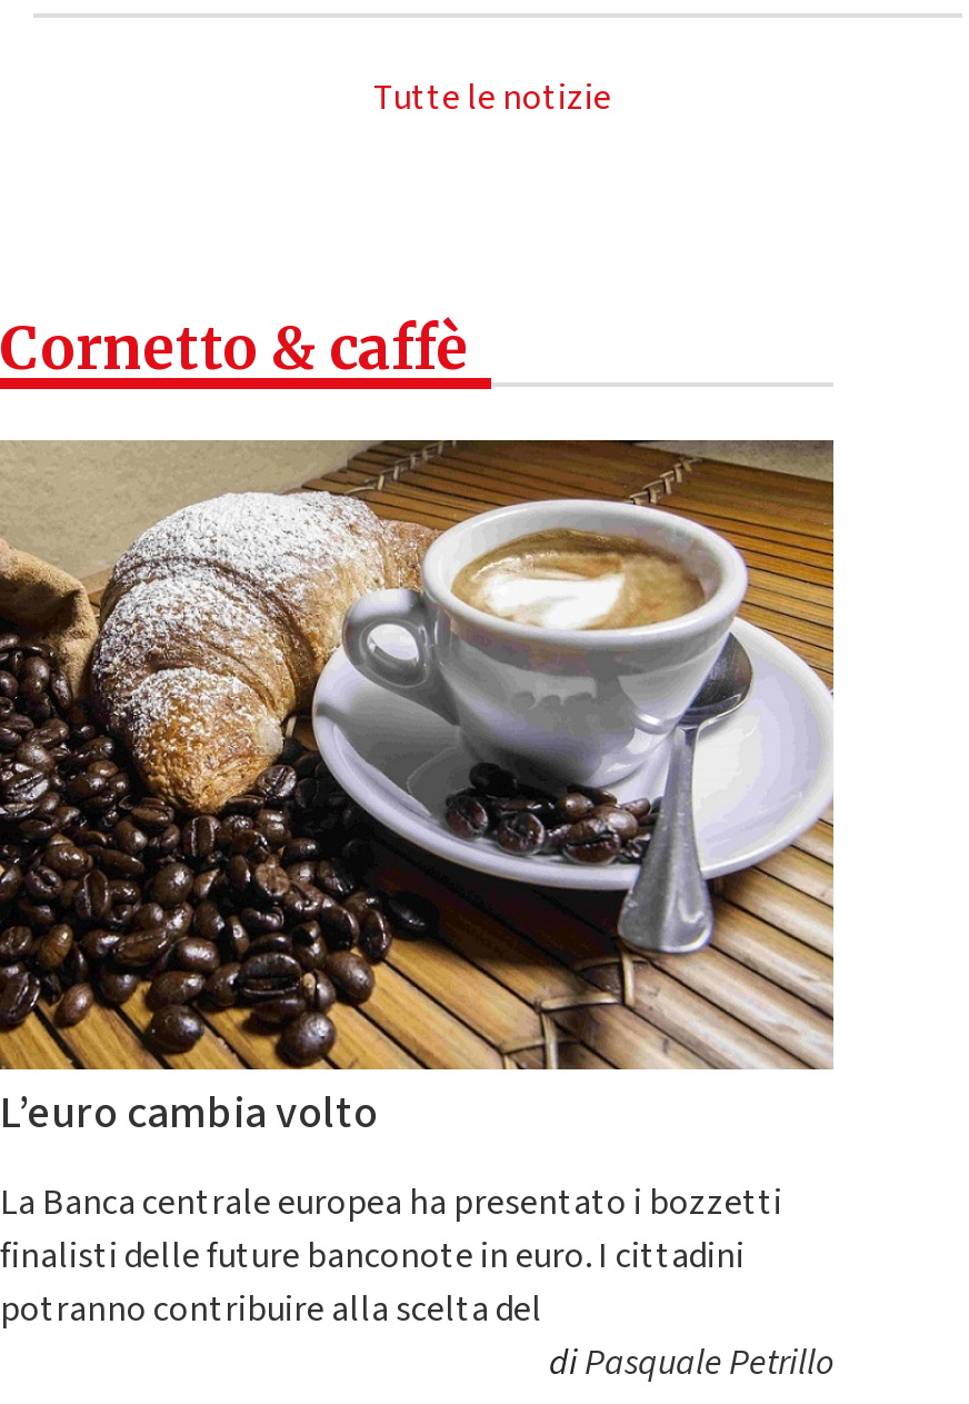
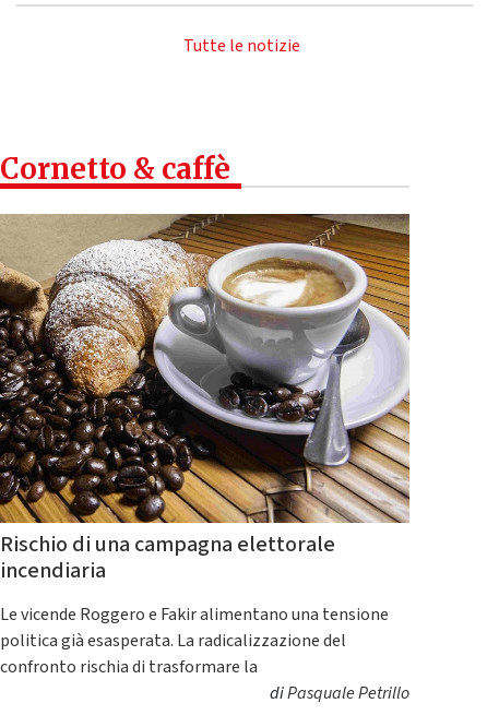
[0,1082,378,1144] L’euro cambia volto -> [0,529,335,586] Rischio di una campagna elettorale | incendiaria
[0,1178,782,1333] La Banca centrale europea ha presentato i bozzetti | finalisti delle future banconote in euro. I cittadini | potranno contribuire alla scelta del -> [0,602,389,679] Le vicende Roggero e Fakir alimentano una tensione | politica già esasperata. La radicalizzazione del | confronto rischia di trasformare la

